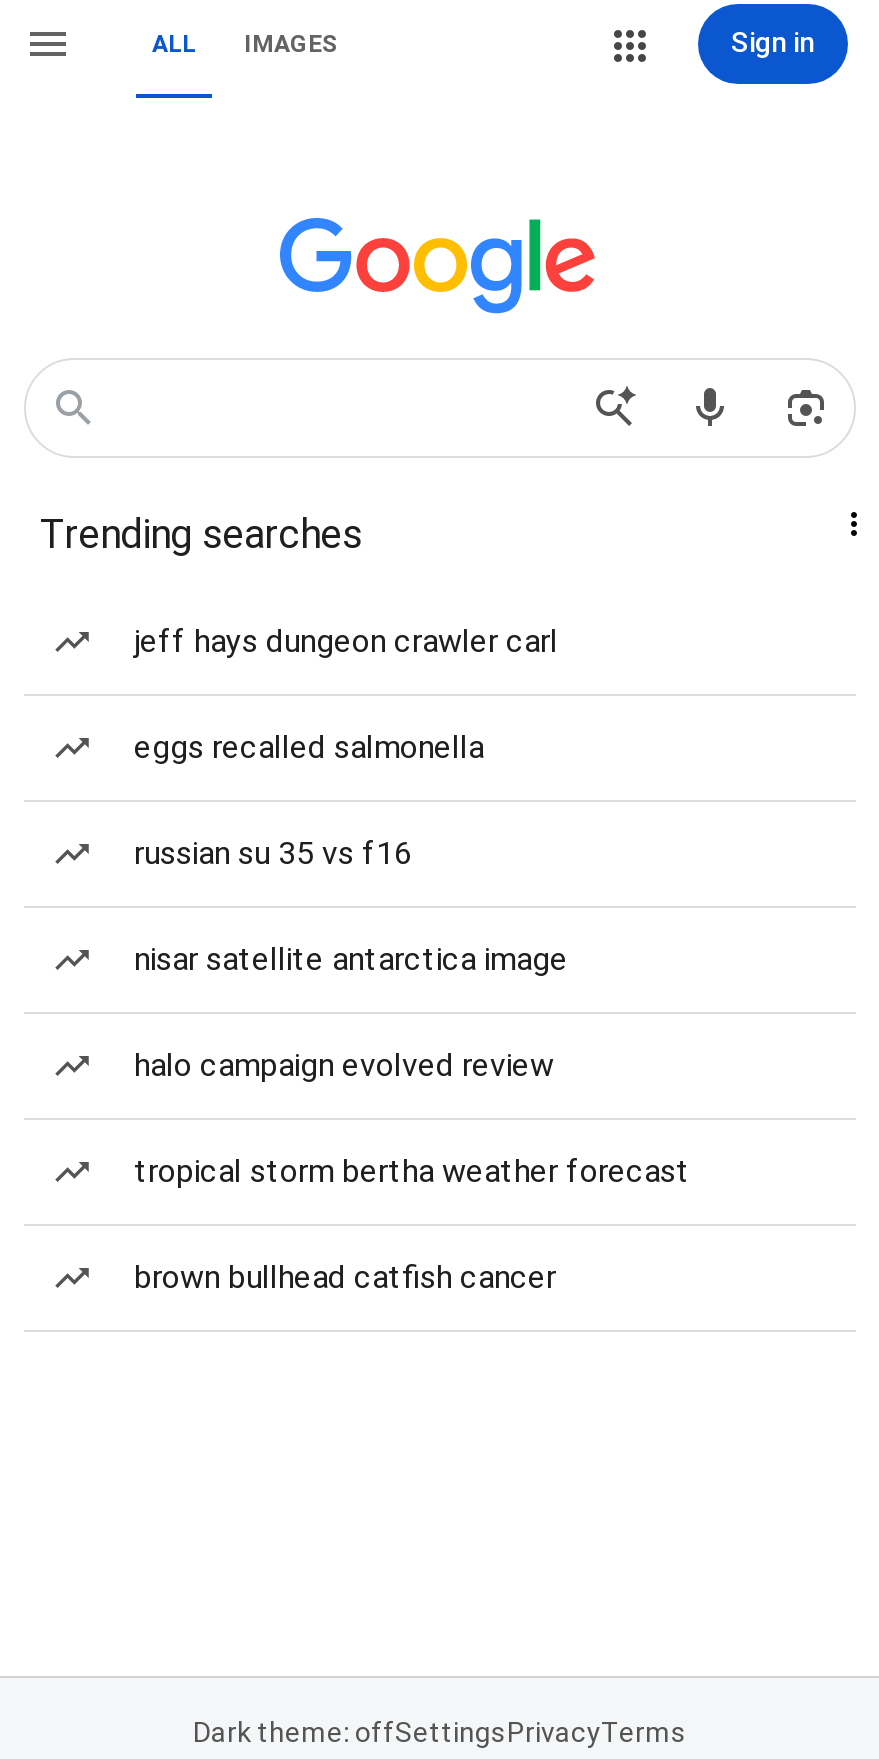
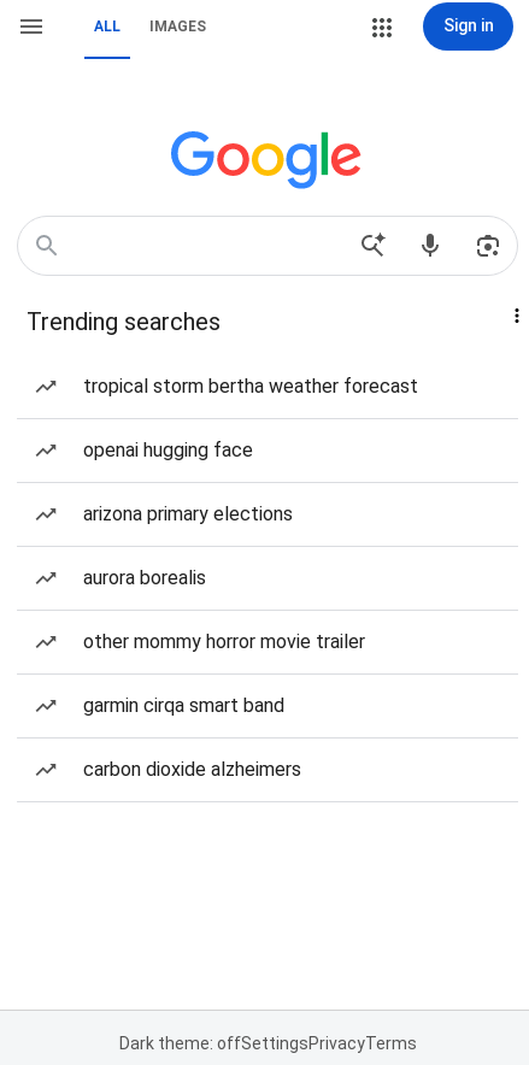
[134,622,568,1084] jeff hays dungeon crawler carl | eggs recalled salmonella | russian su 35 vs f16 | nisar satellite antarctica image | halo campaign evolved review -> none
moved [134,1152,690,1190] -> [83,375,418,398]: tropical storm bertha weather forecast
[134,1258,556,1296] brown bullhead catfish cancer -> [83,439,365,781] openai hugging face | arizona primary elections | aurora borealis | other mommy horror movie trailer | garmin cirqa smart band | carbon dioxide alzheimers

